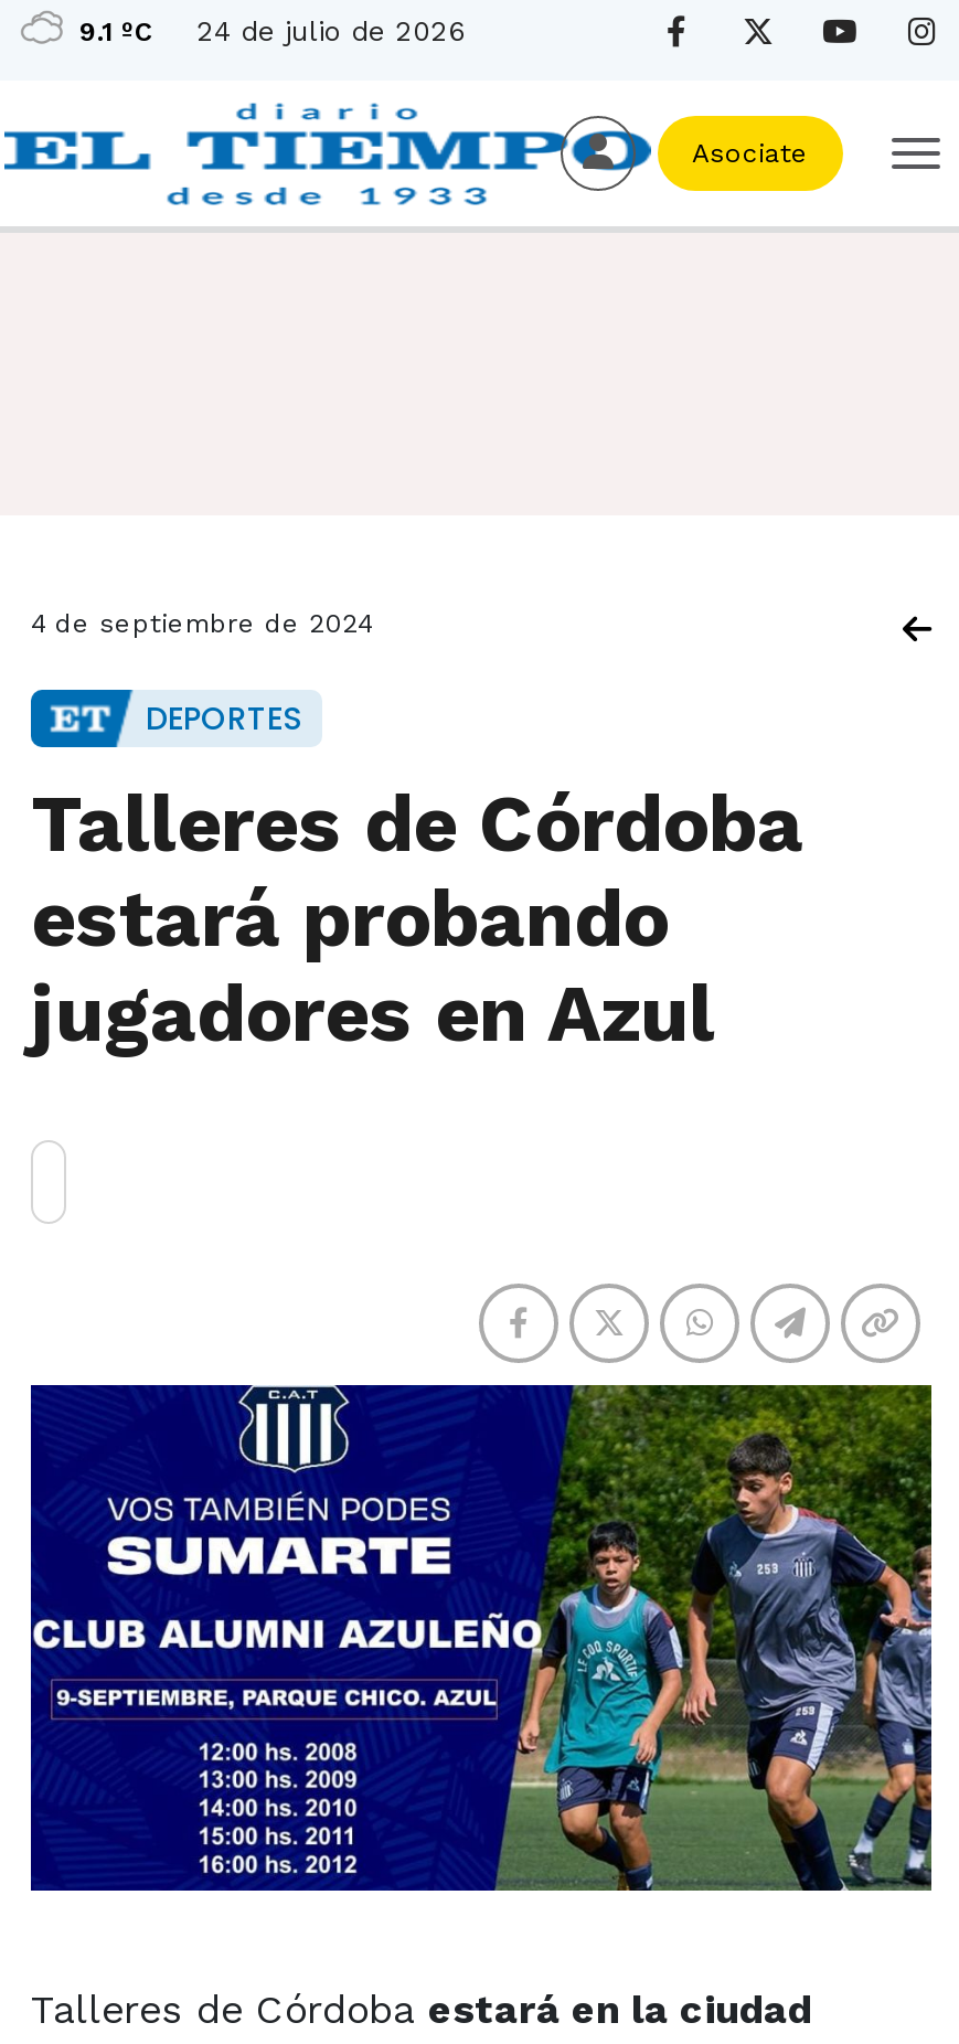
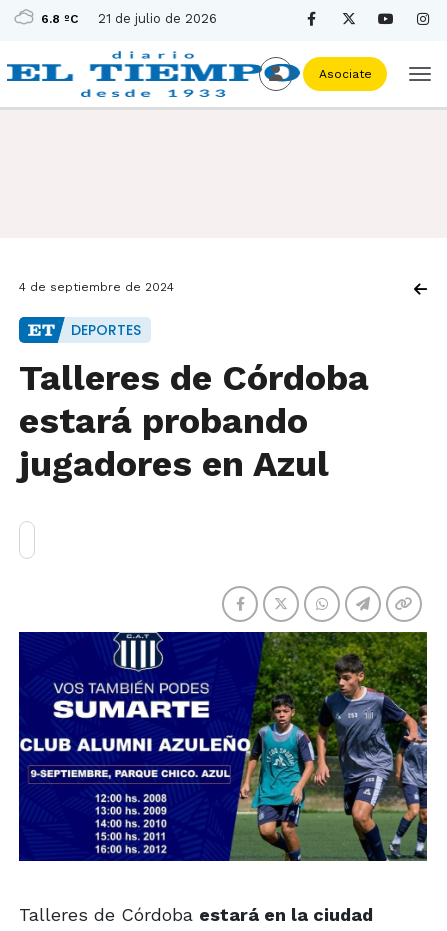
[79,17,152,47] 9.1 ºC -> [41,12,78,26] 6.8 ºC
[196,14,466,47] 24 de julio de 2026 -> [98,11,217,26] 21 de julio de 2026

